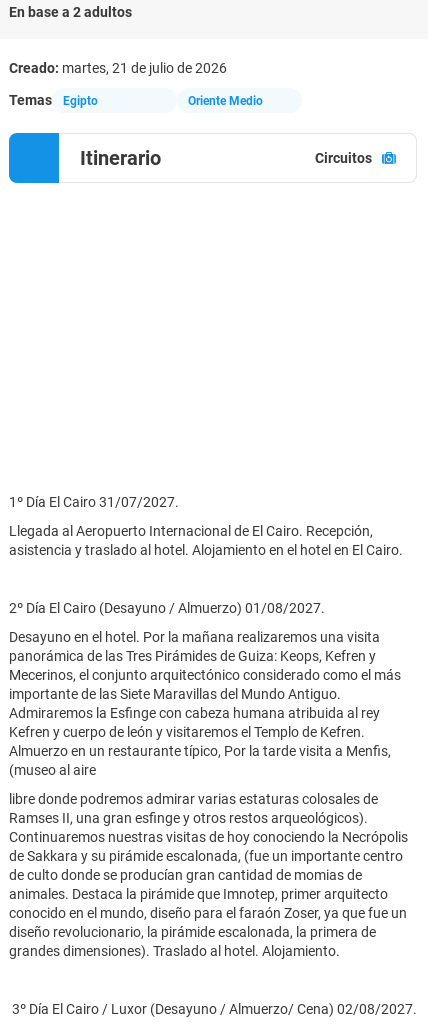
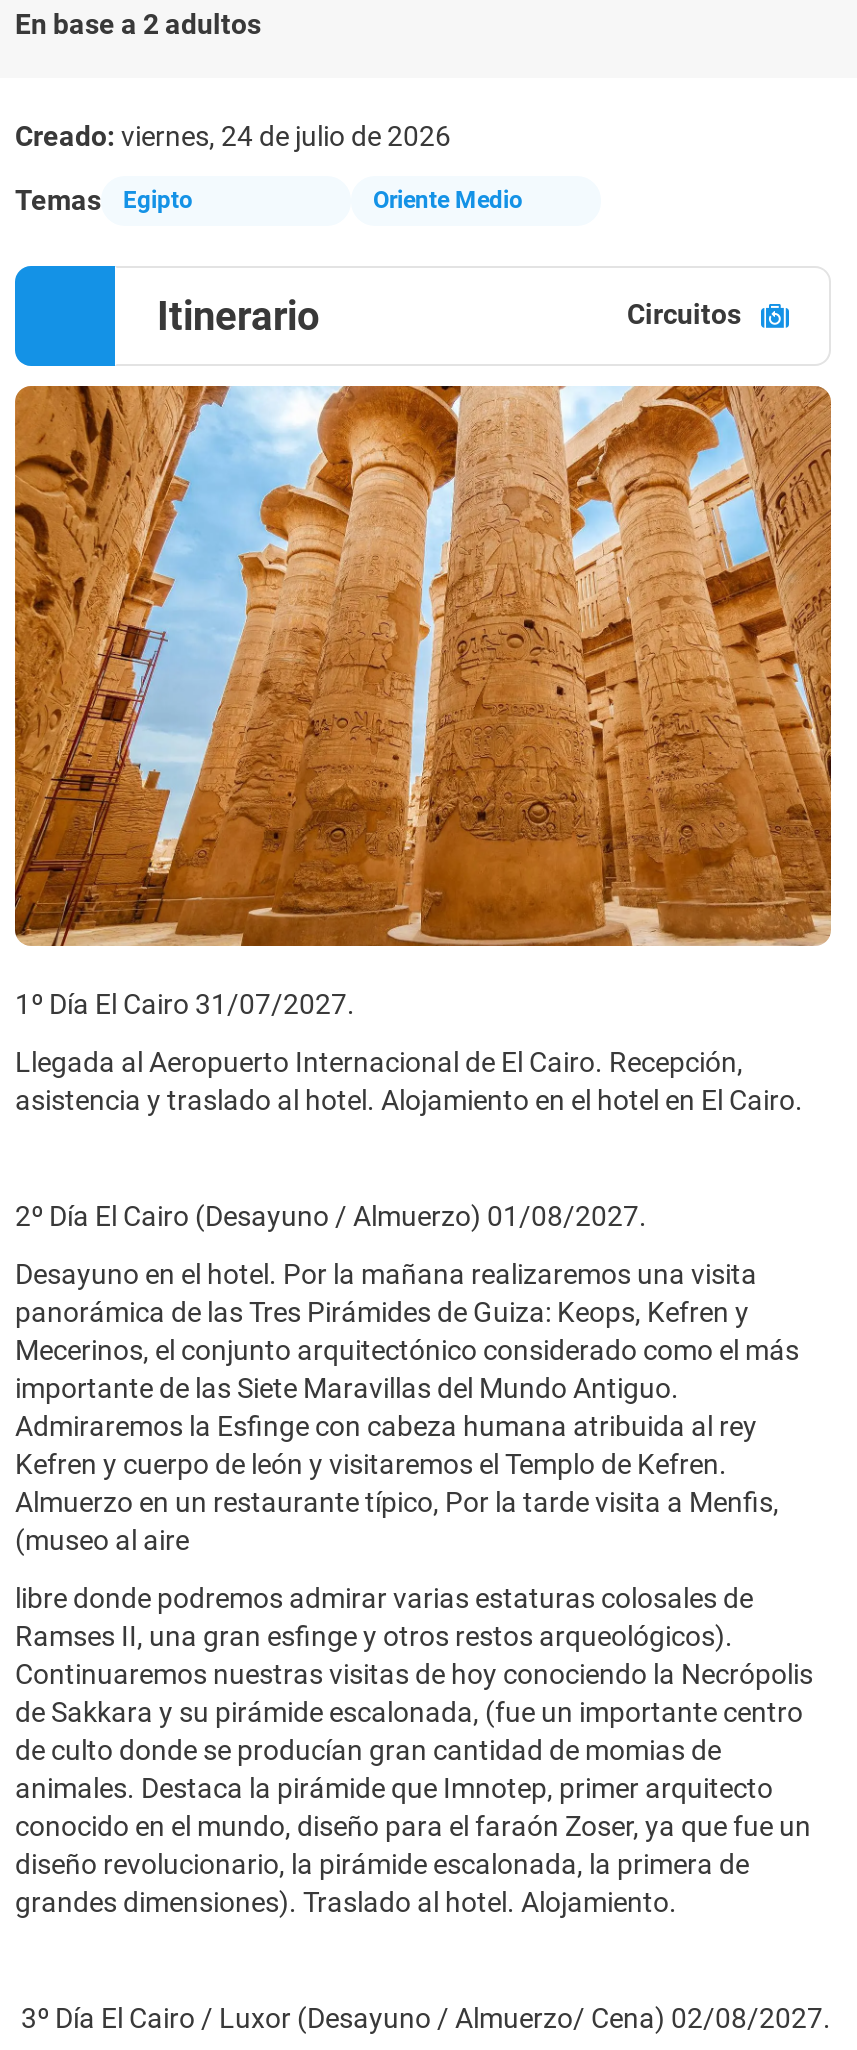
[9,60,227,76] Creado: martes, 21 de julio de 2026 -> [15,120,451,152] Creado: viernes, 24 de julio de 2026
none -> [13,384,833,948] [image]

